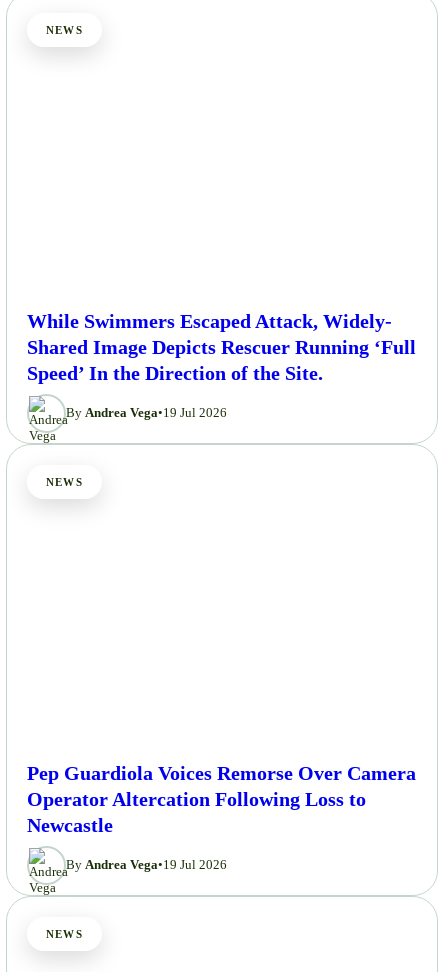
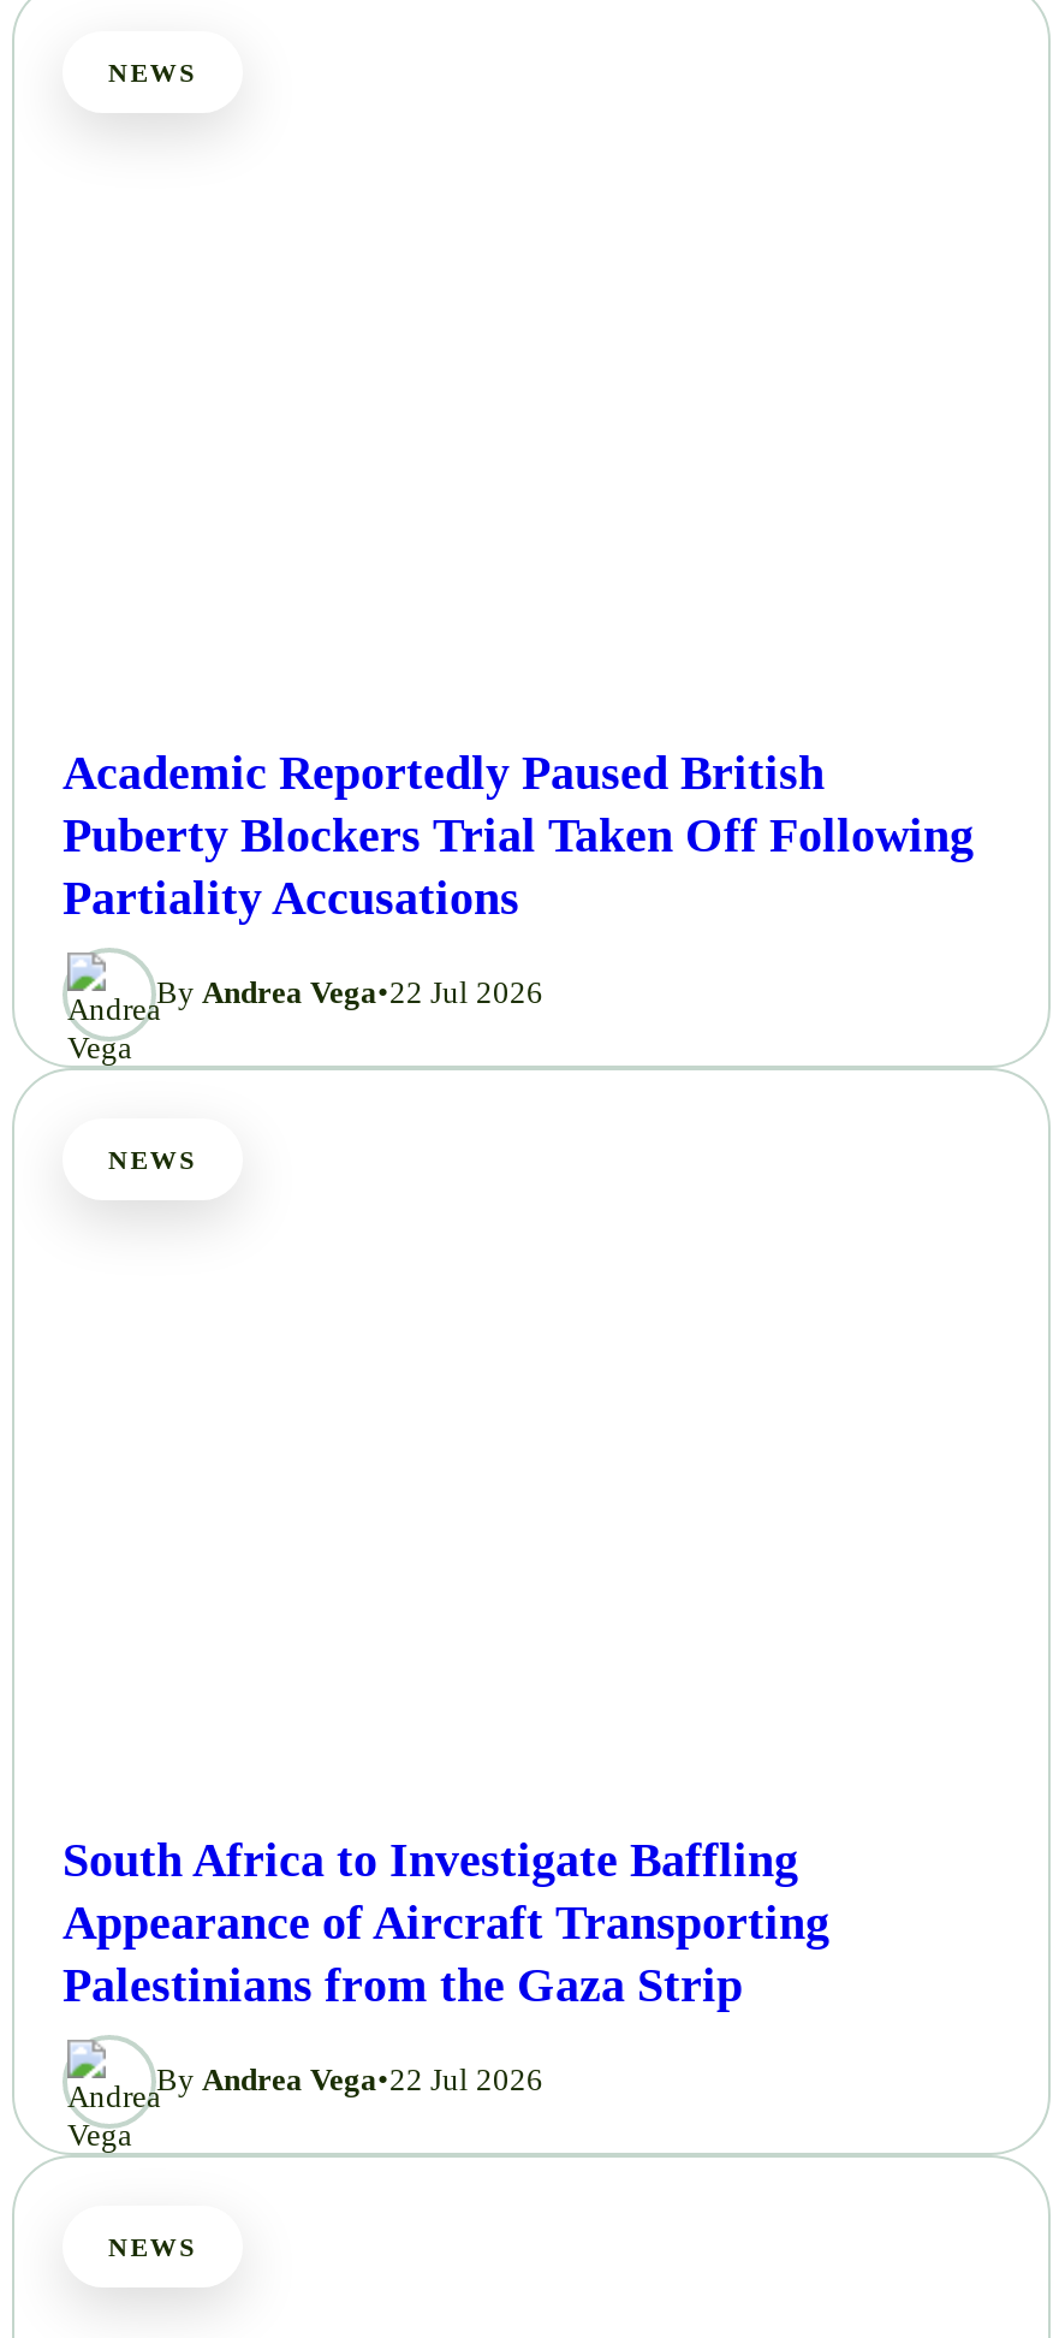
[27,310,416,384] While Swimmers Escaped Attack, Widely- | Shared Image Depicts Rescuer Running ‘Full | Speed’ In the Direction of the Site. -> [63,746,974,924] Academic Reportedly Paused British | Puberty Blockers Trial Taken Off Following | Partiality Accusations
[66,405,227,420] By Andrea Vega•19 Jul 2026 -> [156,975,543,1011] By Andrea Vega•22 Jul 2026
[27,762,416,836] Pep Guardiola Voices Remorse Over Camera | Operator Altercation Following Loss to | Newcastle -> [63,1833,829,2011] South Africa to Investigate Baffling | Appearance of Aircraft Transporting | Palestinians from the Gaza Strip
[66,857,227,872] By Andrea Vega•19 Jul 2026 -> [156,2063,543,2099] By Andrea Vega•22 Jul 2026

